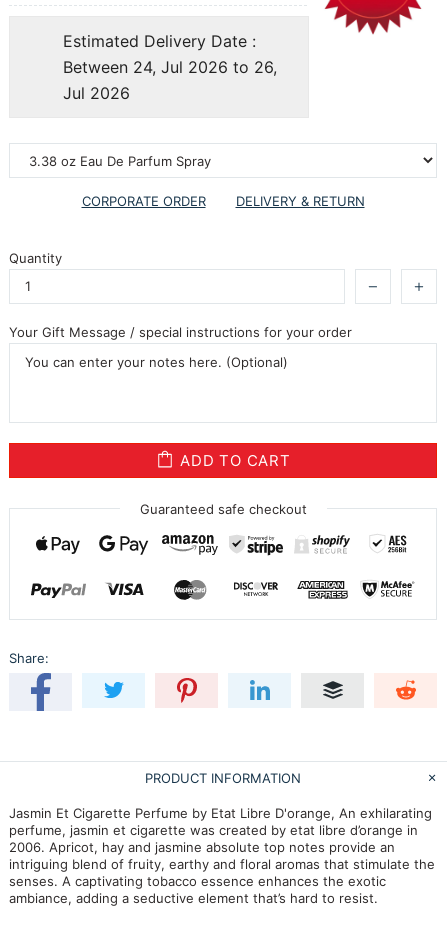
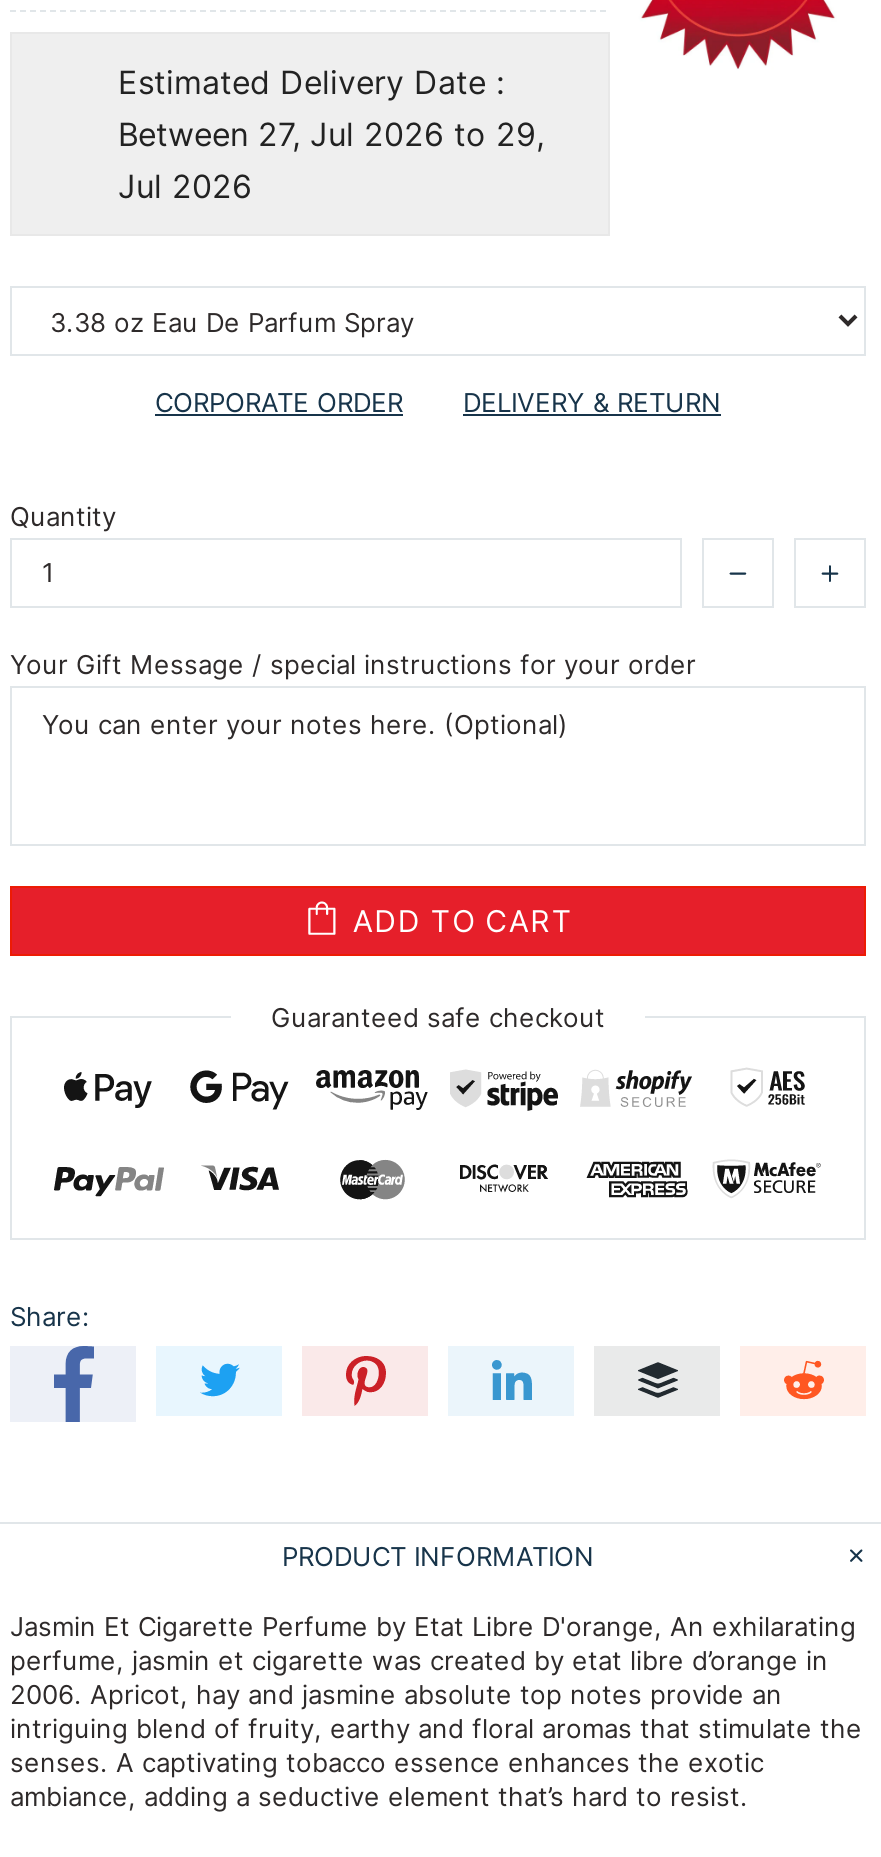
[63,57,277,77] Between 24, Jul 2026 to 26, -> [118,114,544,154] Between 27, Jul 2026 to 29,

